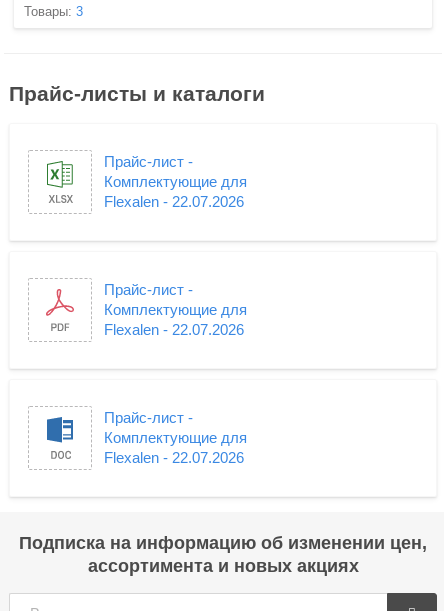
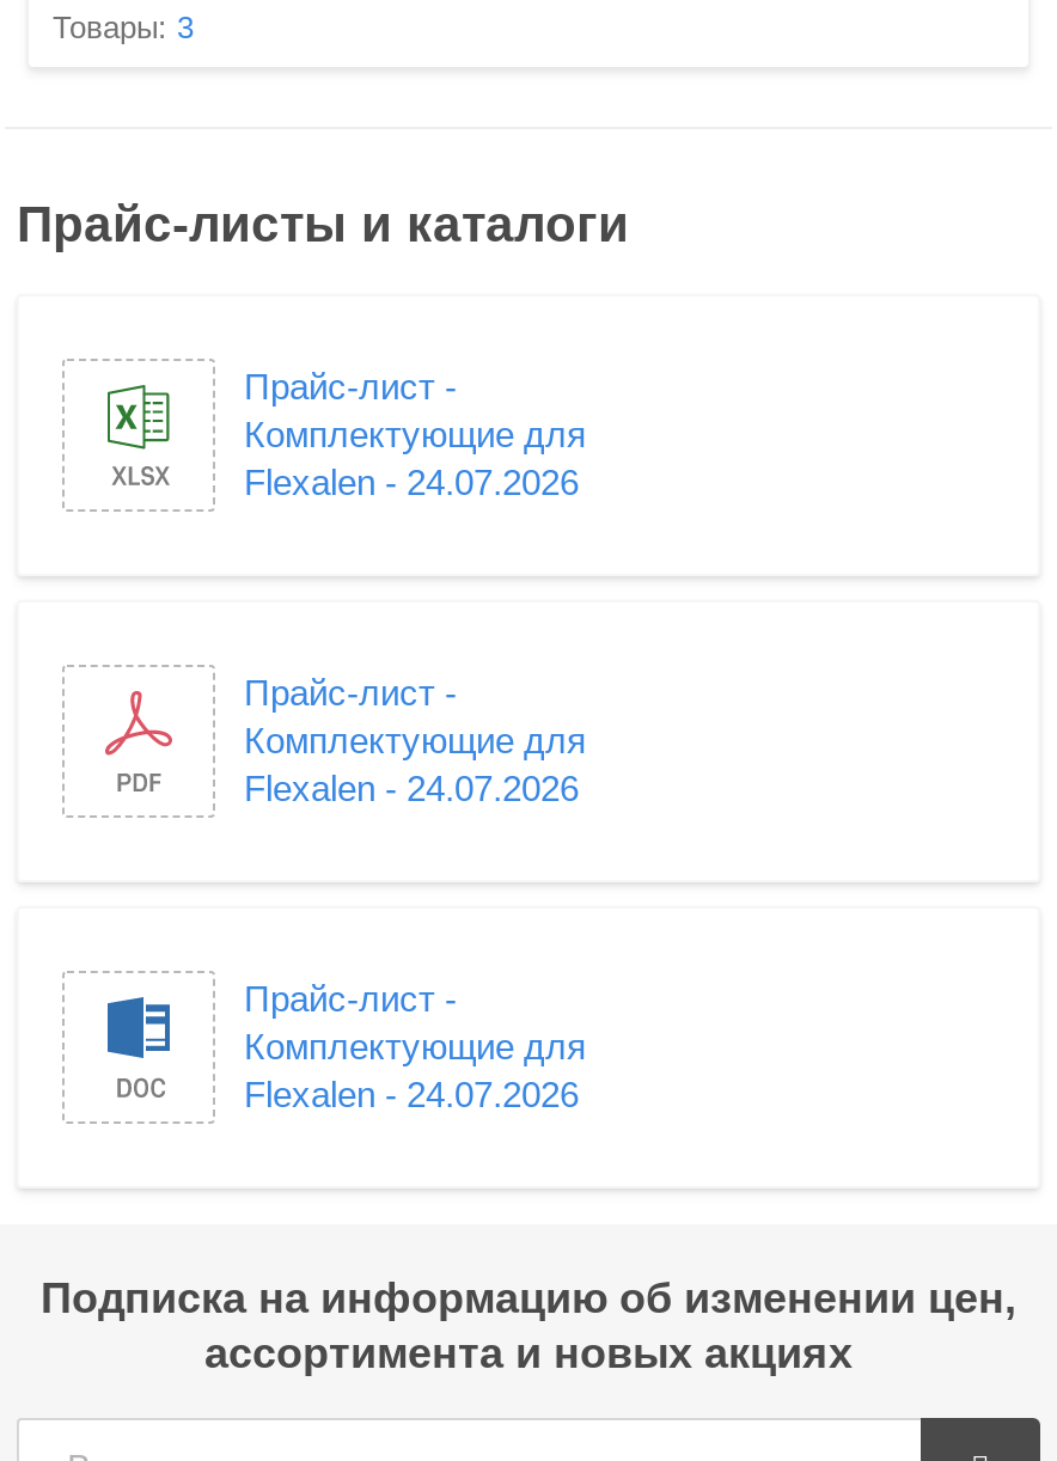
[104,193,244,210] Flexalen - 22.07.2026 -> [244,461,579,502] Flexalen - 24.07.2026
[104,321,244,338] Flexalen - 22.07.2026 -> [244,768,579,808] Flexalen - 24.07.2026
[104,449,244,466] Flexalen - 22.07.2026 -> [244,1074,579,1114] Flexalen - 24.07.2026

